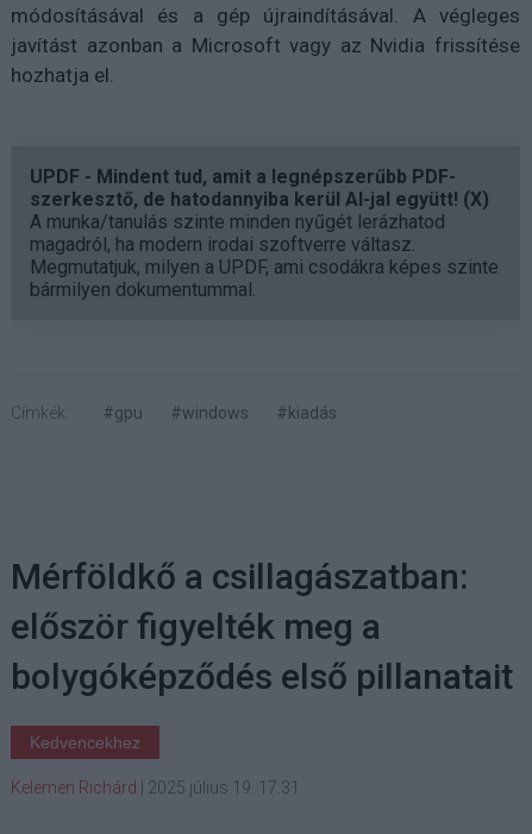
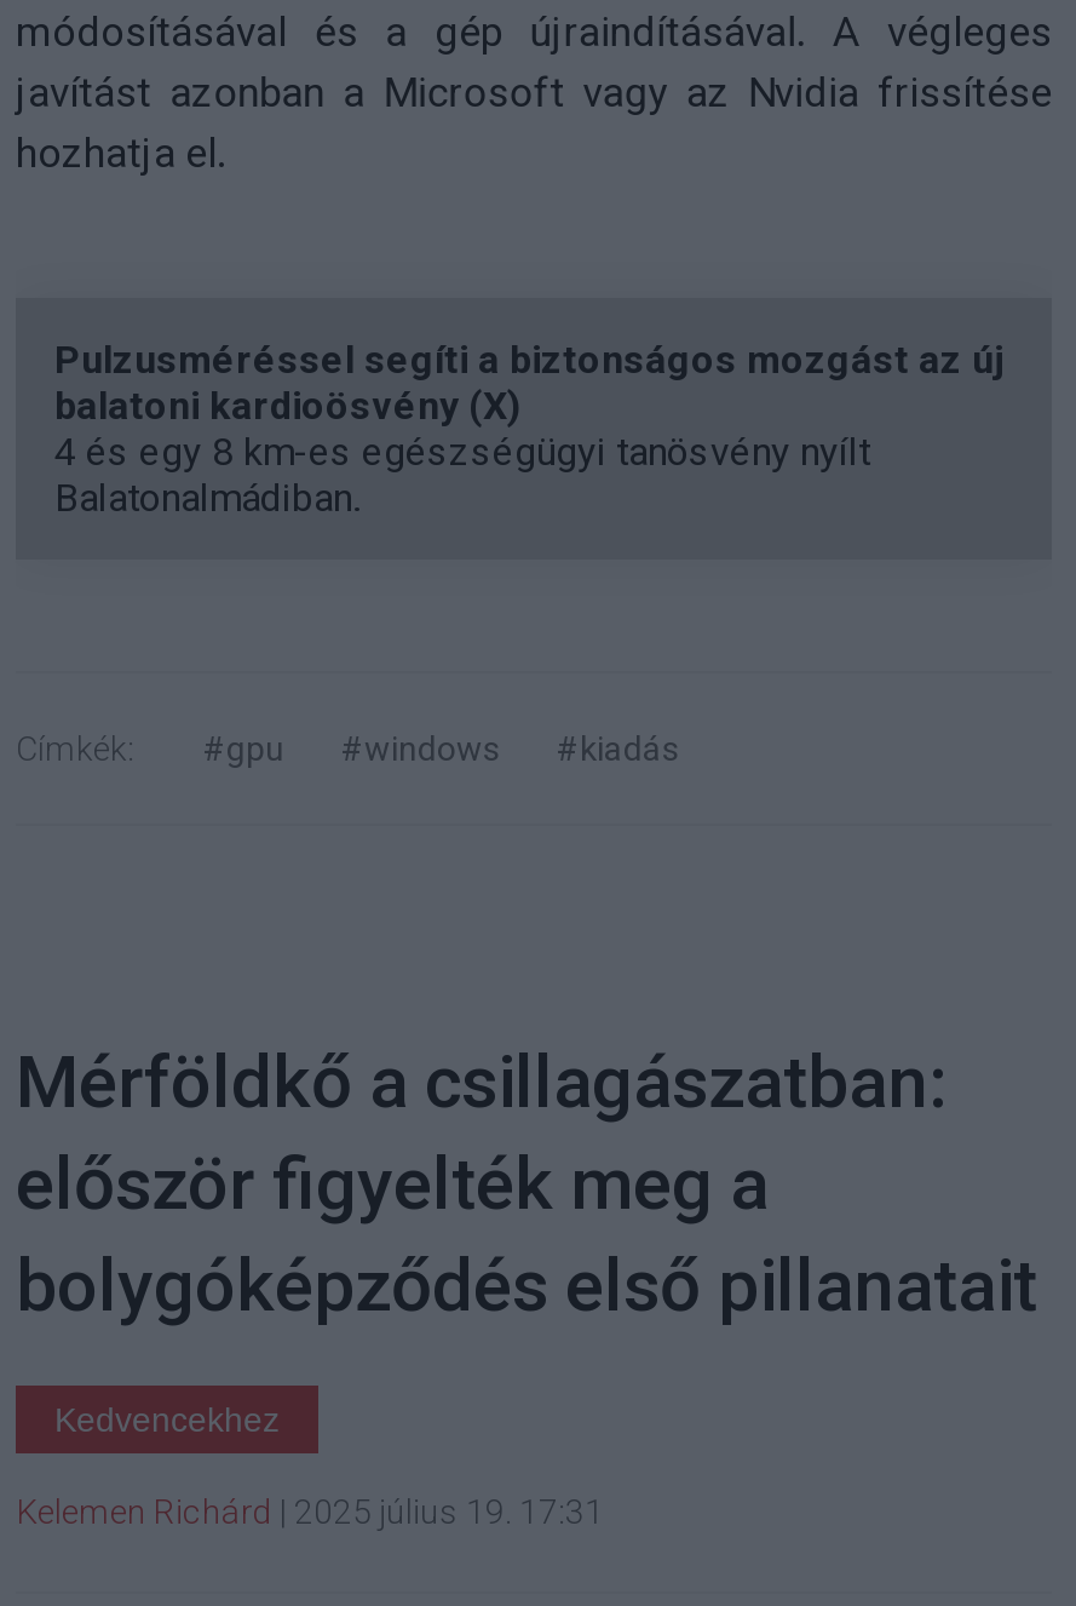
[30,165,499,300] UPDF - Mindent tud, amit a legnépszerűbb PDF- | szerkesztő, de hatodannyiba kerül AI-jal együtt! (X) | A munka/tanulás szinte minden nyűgét lerázhatod | magadról, ha modern irodai szoftverre váltasz. | Megmutatjuk, milyen a UPDF, ami csodákra képes szinte | bármilyen dokumentummal. -> [54,335,1003,520] Pulzusméréssel segíti a biztonságos mozgást az új | balatoni kardioösvény (X) | 4 és egy 8 km-es egészségügyi tanösvény nyílt | Balatonalmádiban.

